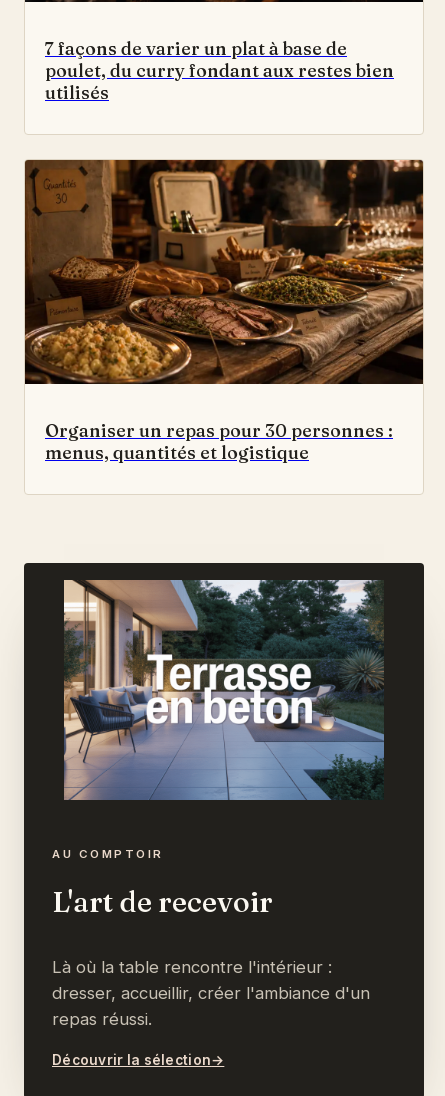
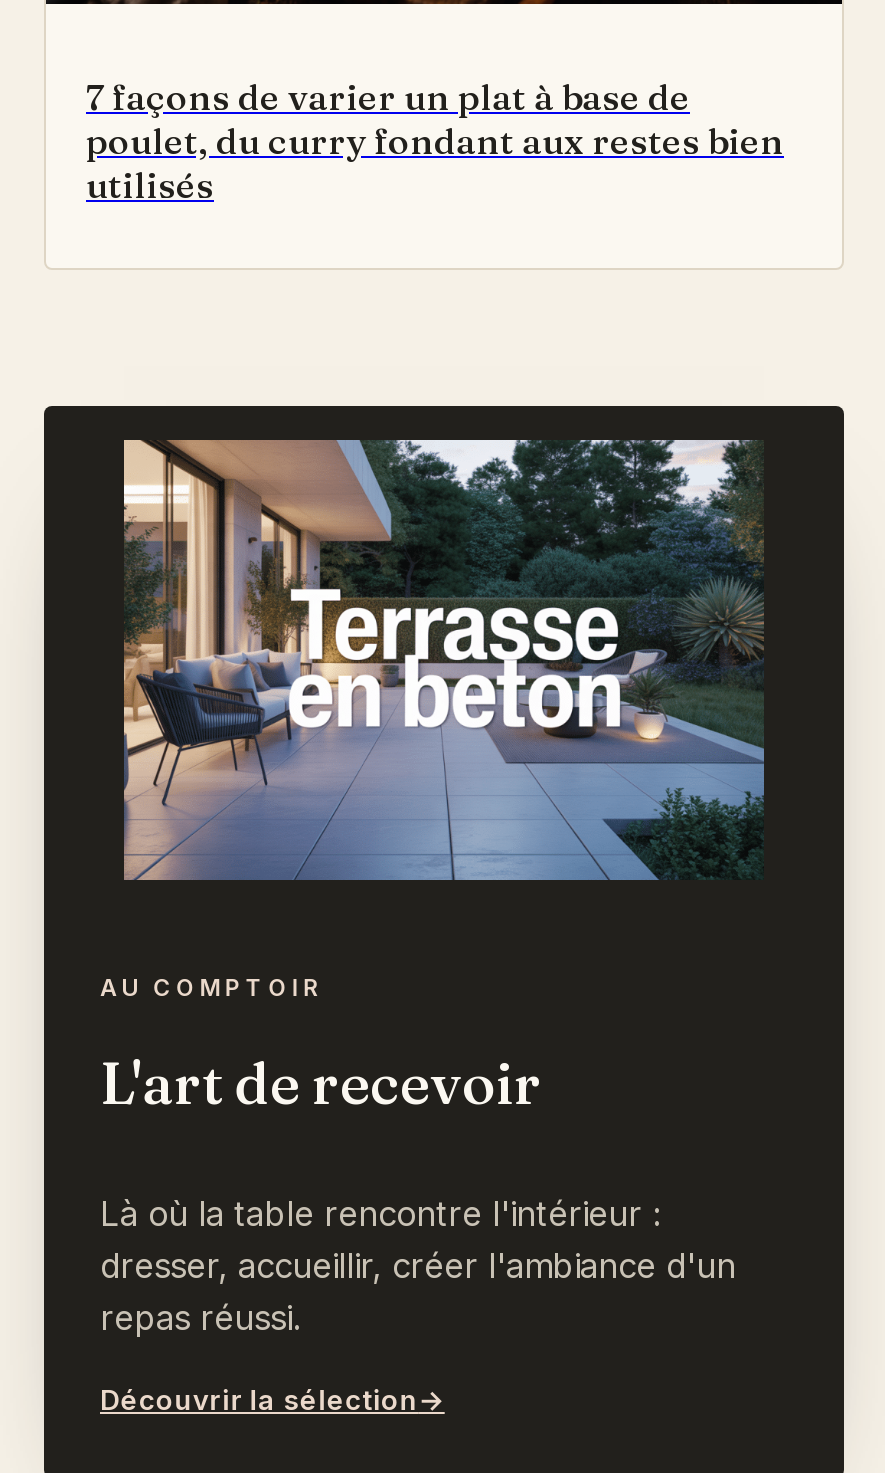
[24,159,424,464] [image] | Organiser un repas pour 30 personnes : | menus, quantités et logistique -> none

